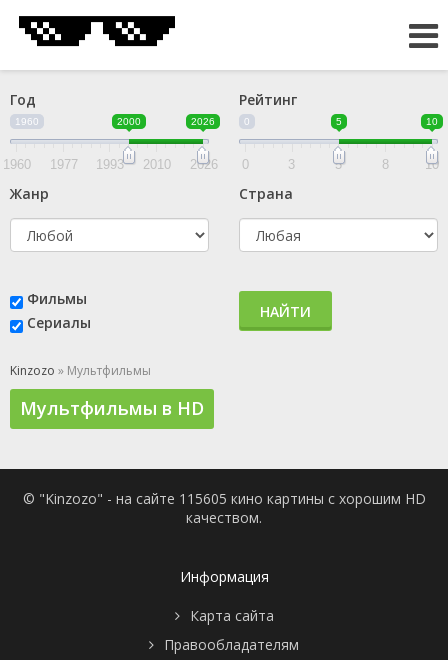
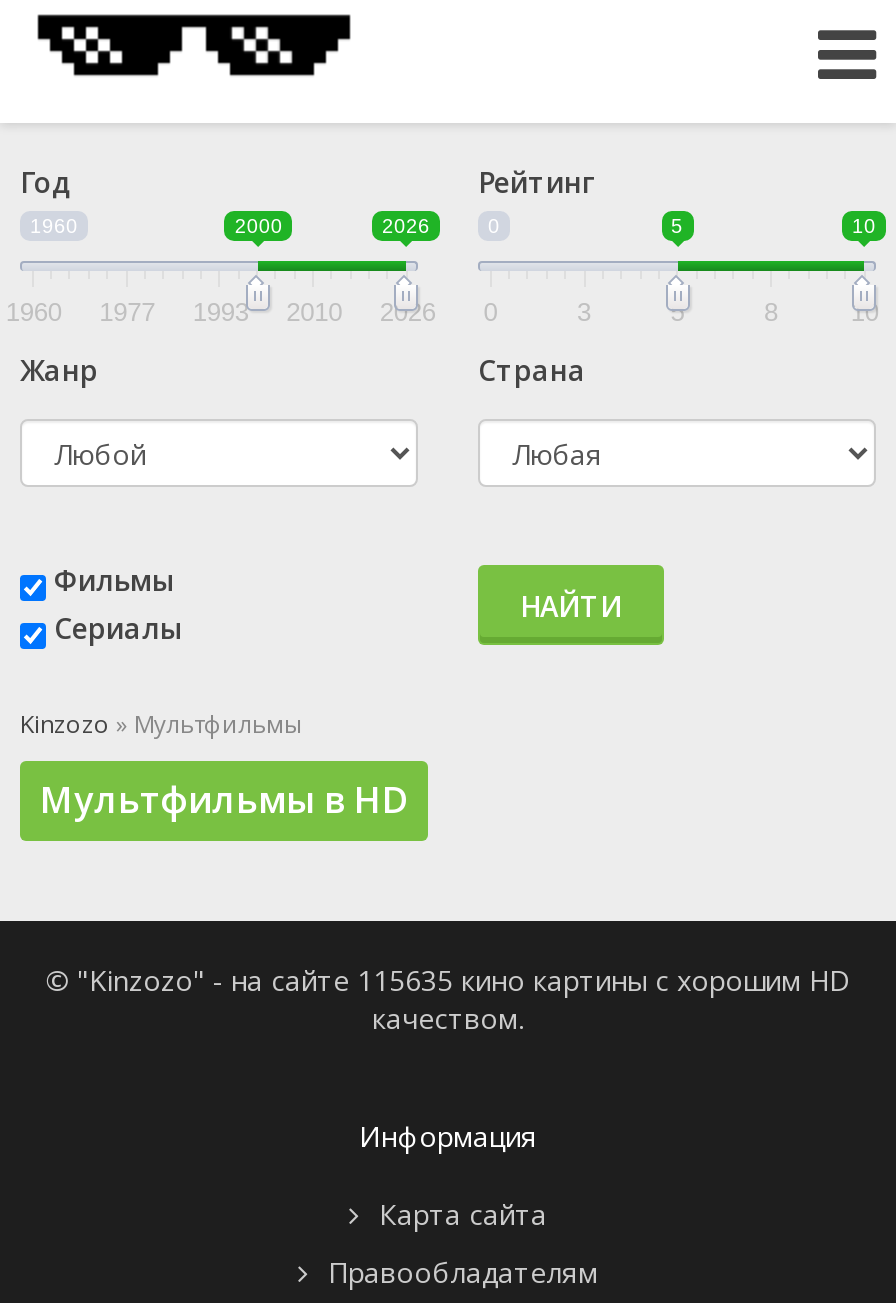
[22,489,425,508] © "Kinzozo" - на сайте 115605 кино картины с хорошим HD -> [45,961,851,999] © "Kinzozo" - на сайте 115635 кино картины с хорошим HD

